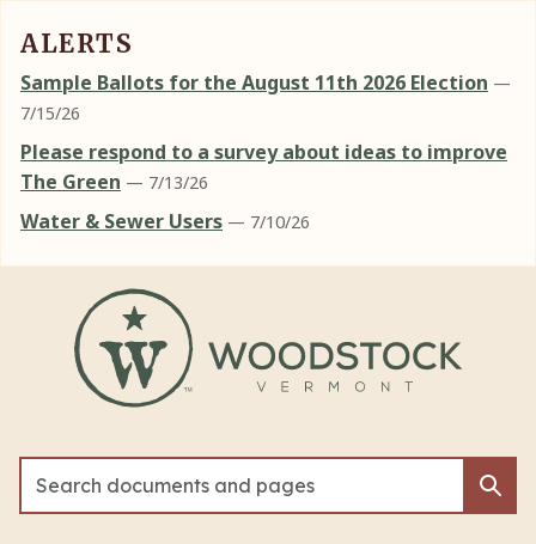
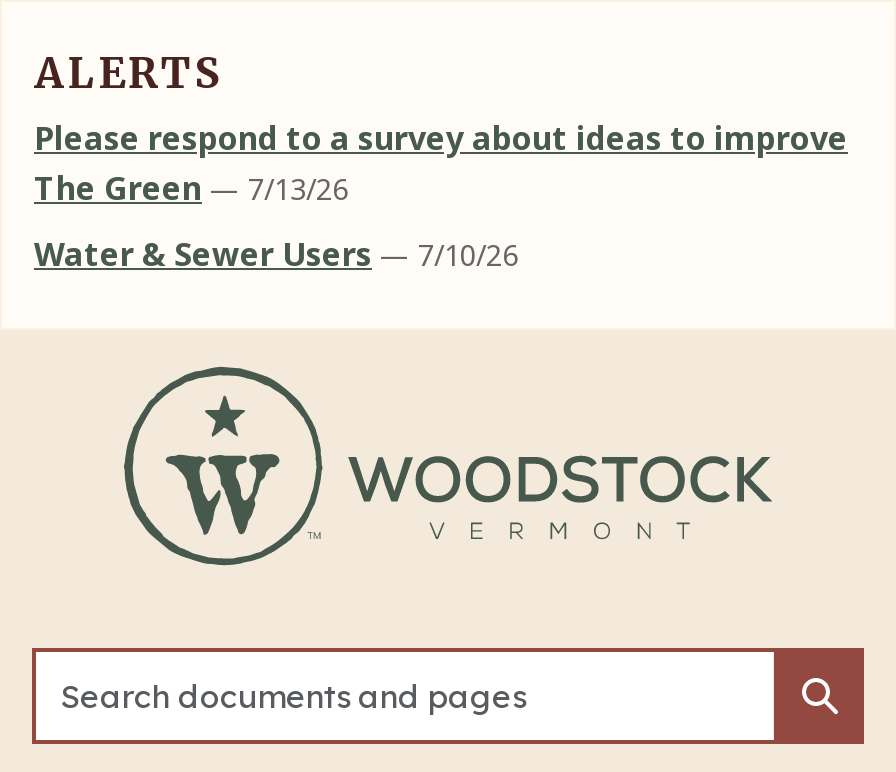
[20,69,511,124] Sample Ballots for the August 11th 2026 Election — | 7/15/26 -> none

